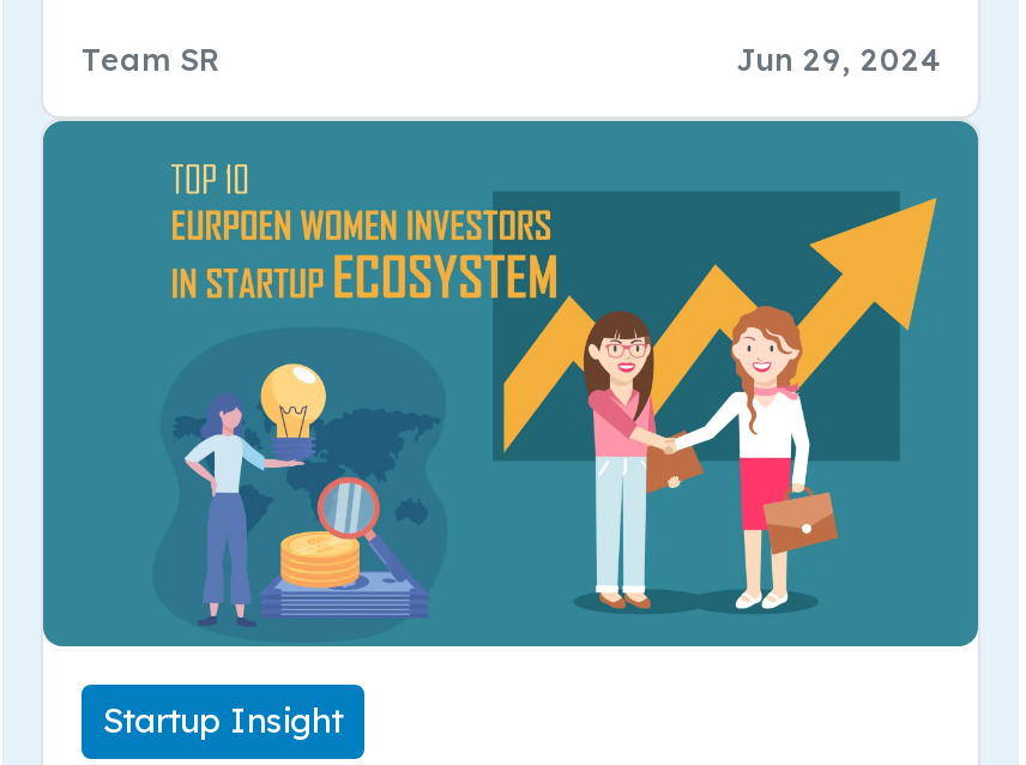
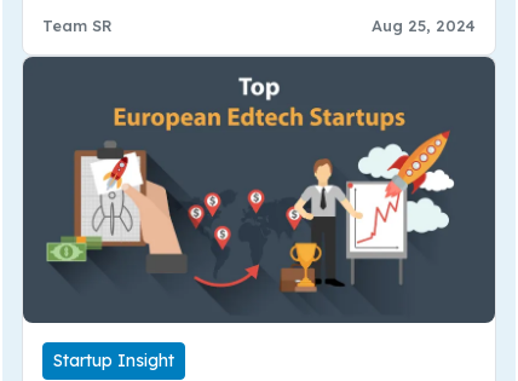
[736,39,940,77] Jun 29, 2024 -> [372,16,476,35] Aug 25, 2024
[43,120,978,647] [image] -> [23,56,495,324] [image]

